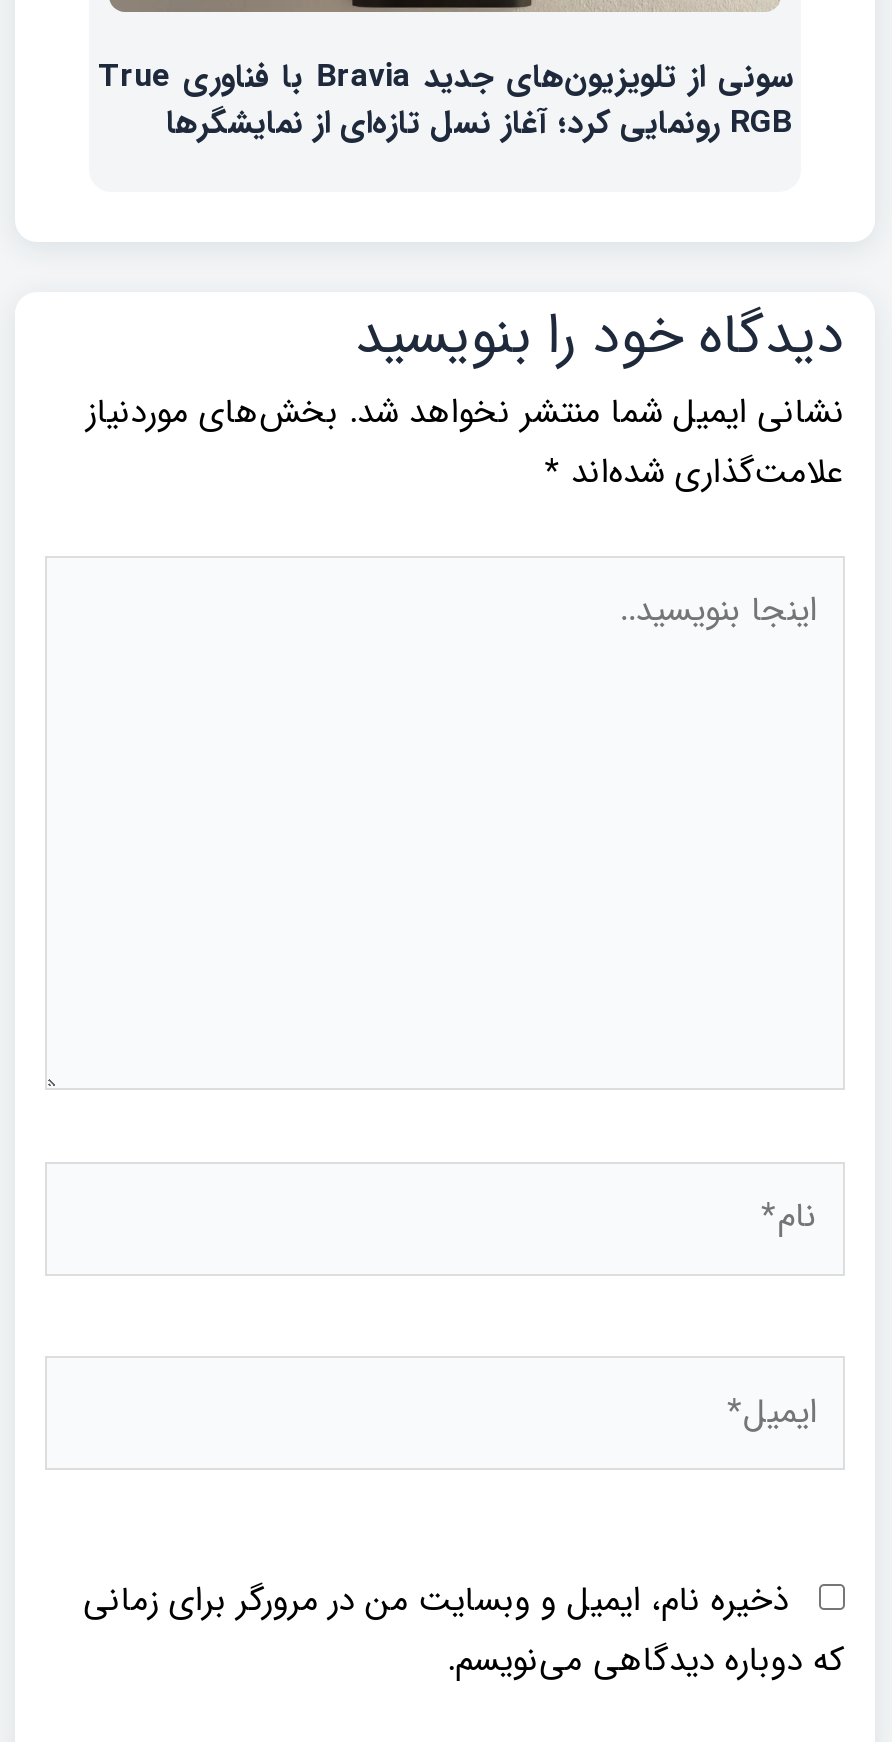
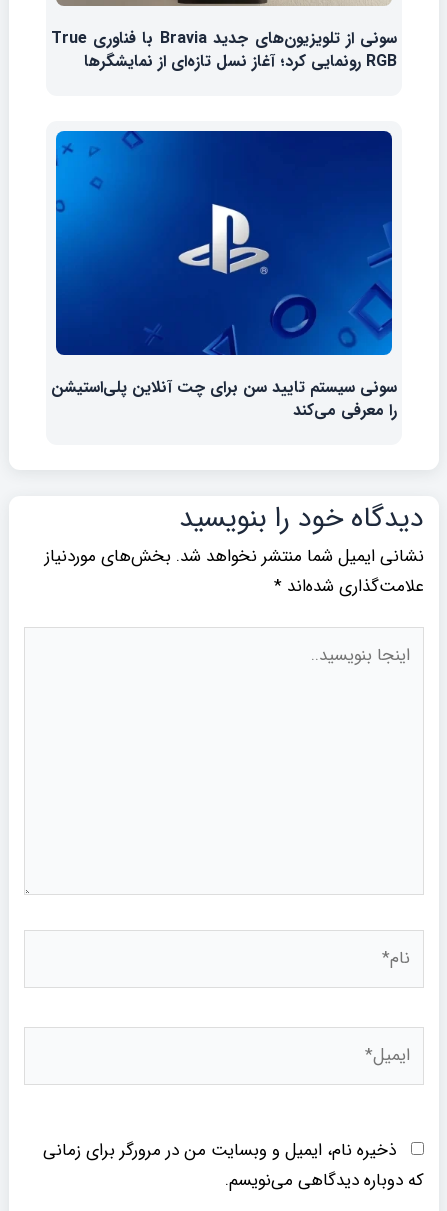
none -> [50,130,397,423] [image] | سونی سیستم تایید سن برای چت آنلاین پلی‌استیشن | را معرفی می‌کند

